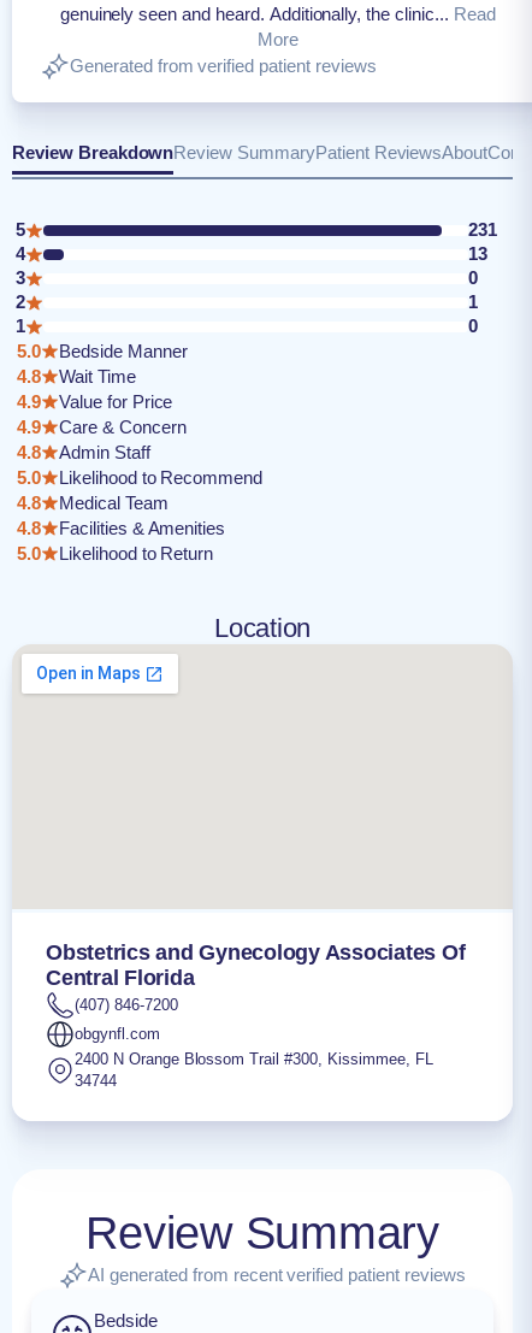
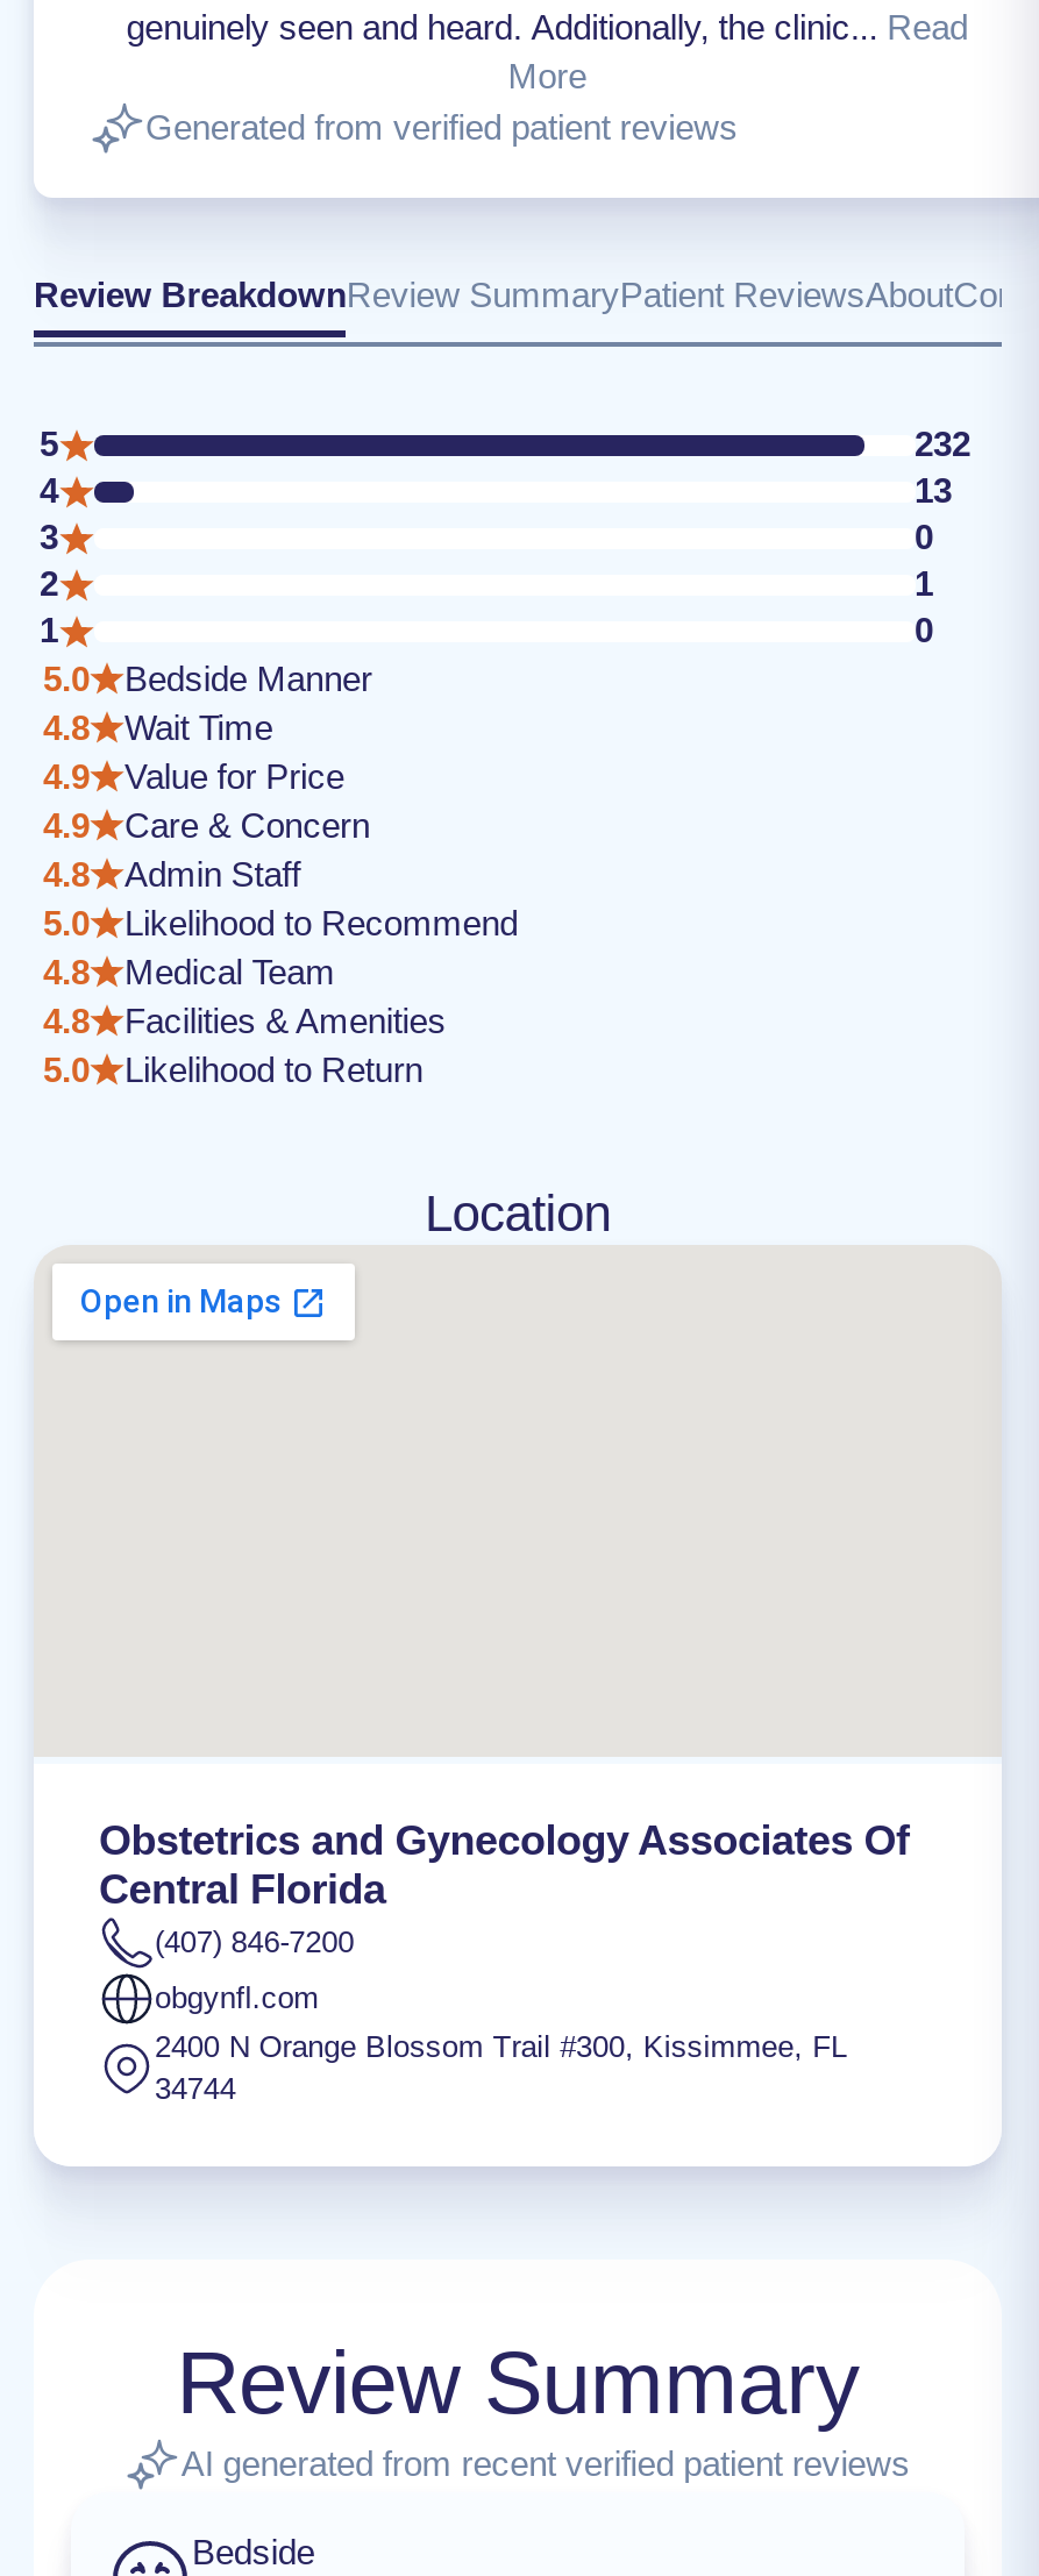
[468,219,496,240] 231 -> [915,424,970,463] 232

